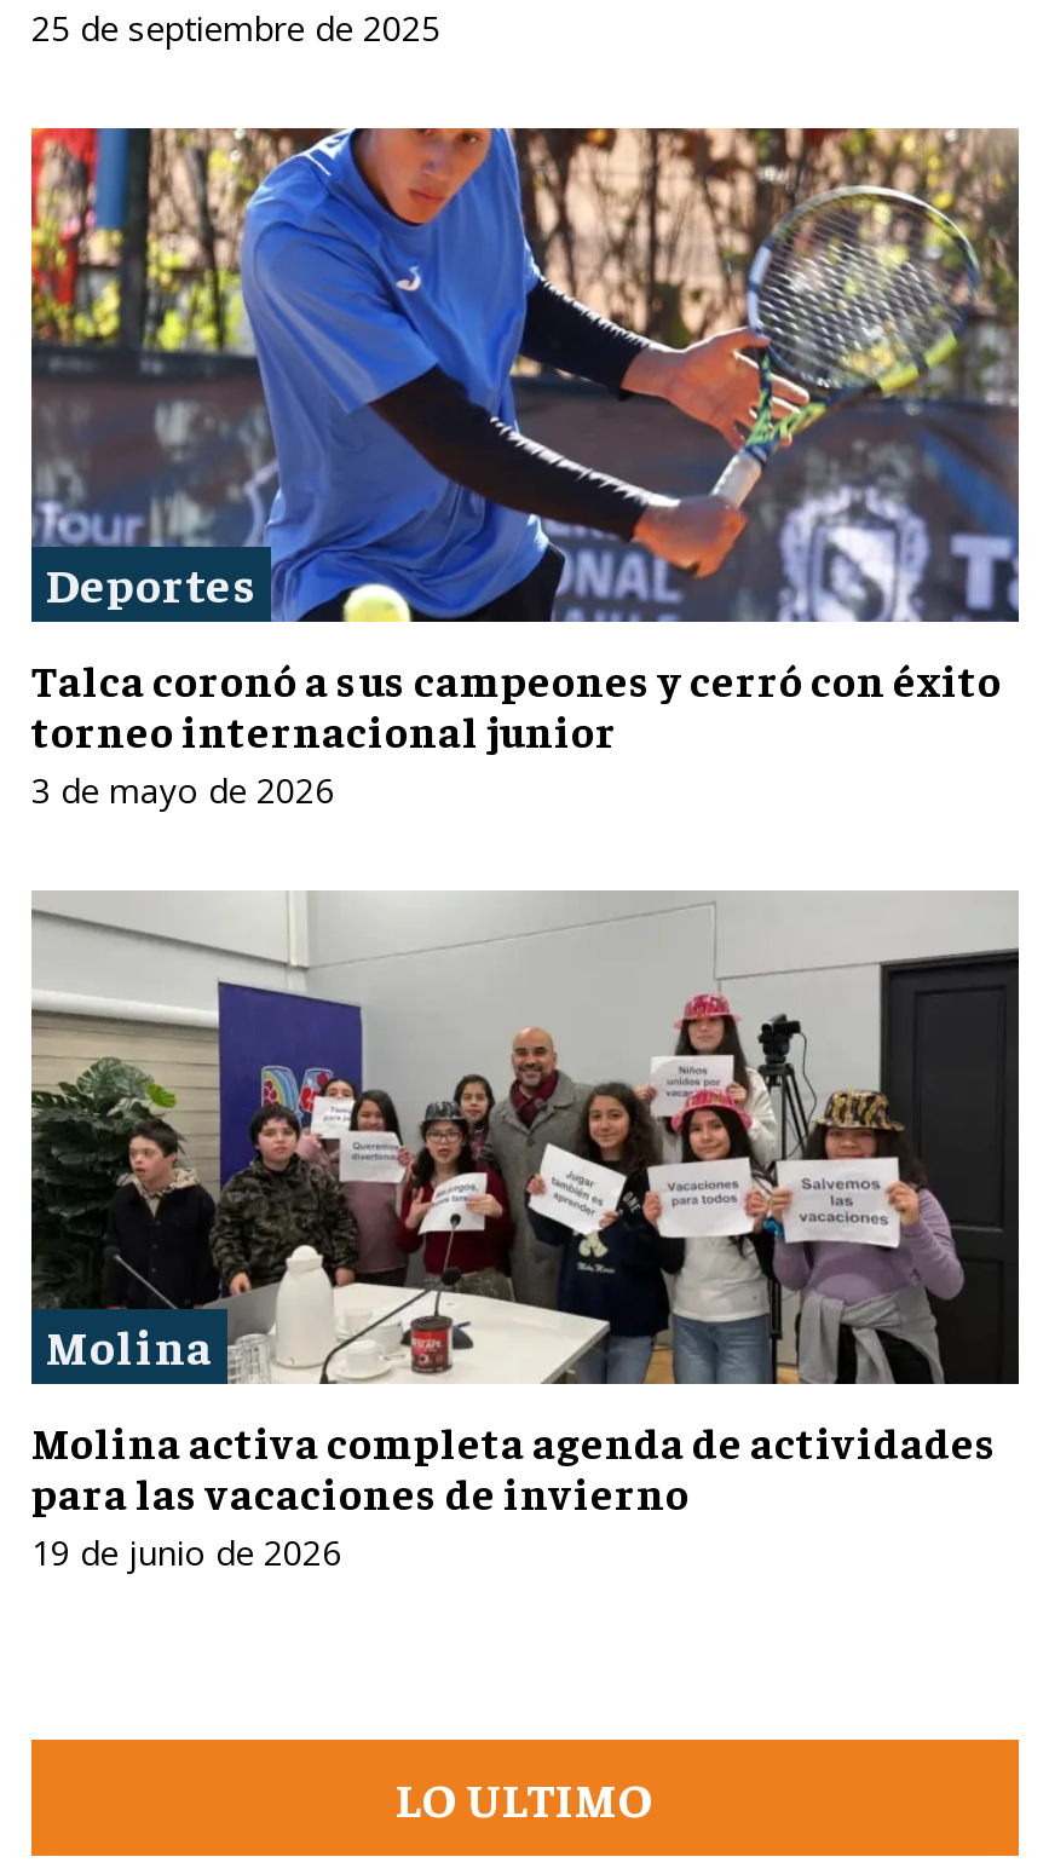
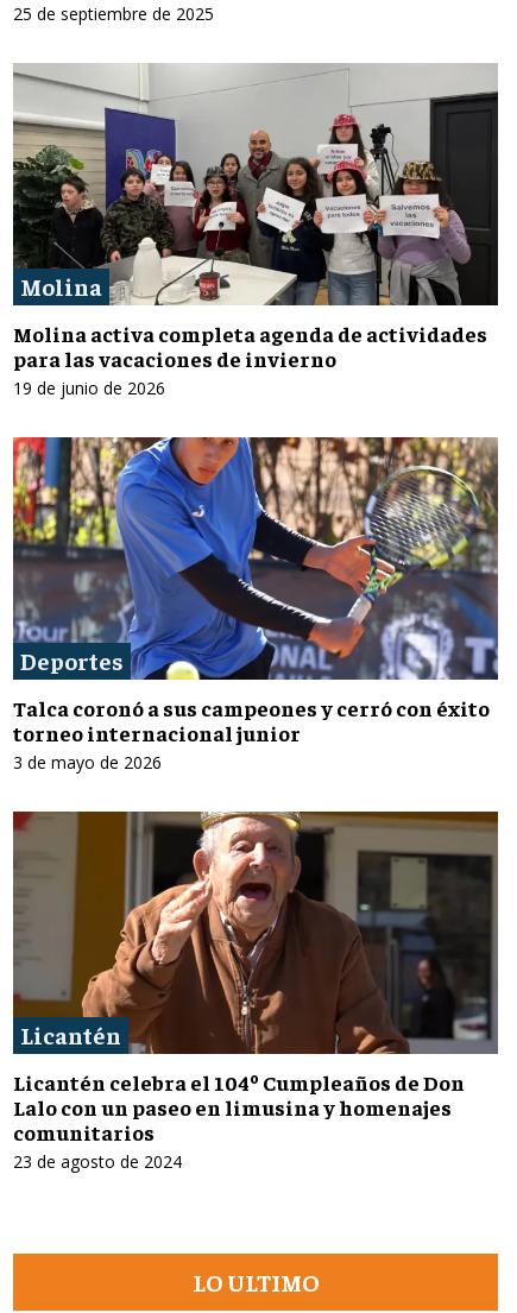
moved [29,126,1021,813] -> [12,436,499,774]: [image] | Deportes | Talca coronó a sus campeones y cerró con éxito | torneo internacional junior | 3 de mayo de 2026
moved [27,890,1004,1576] -> [11,63,491,399]: [image] | Molina | Molina activa completa agenda de actividades | para las vacaciones de invierno | 19 de junio de 2026
none -> [12,810,499,1173] [image] | Licantén | Licantén celebra el 104º Cumpleaños de Don | Lalo con un paseo en limusina y homenajes | comunitarios | 23 de agosto de 2024

